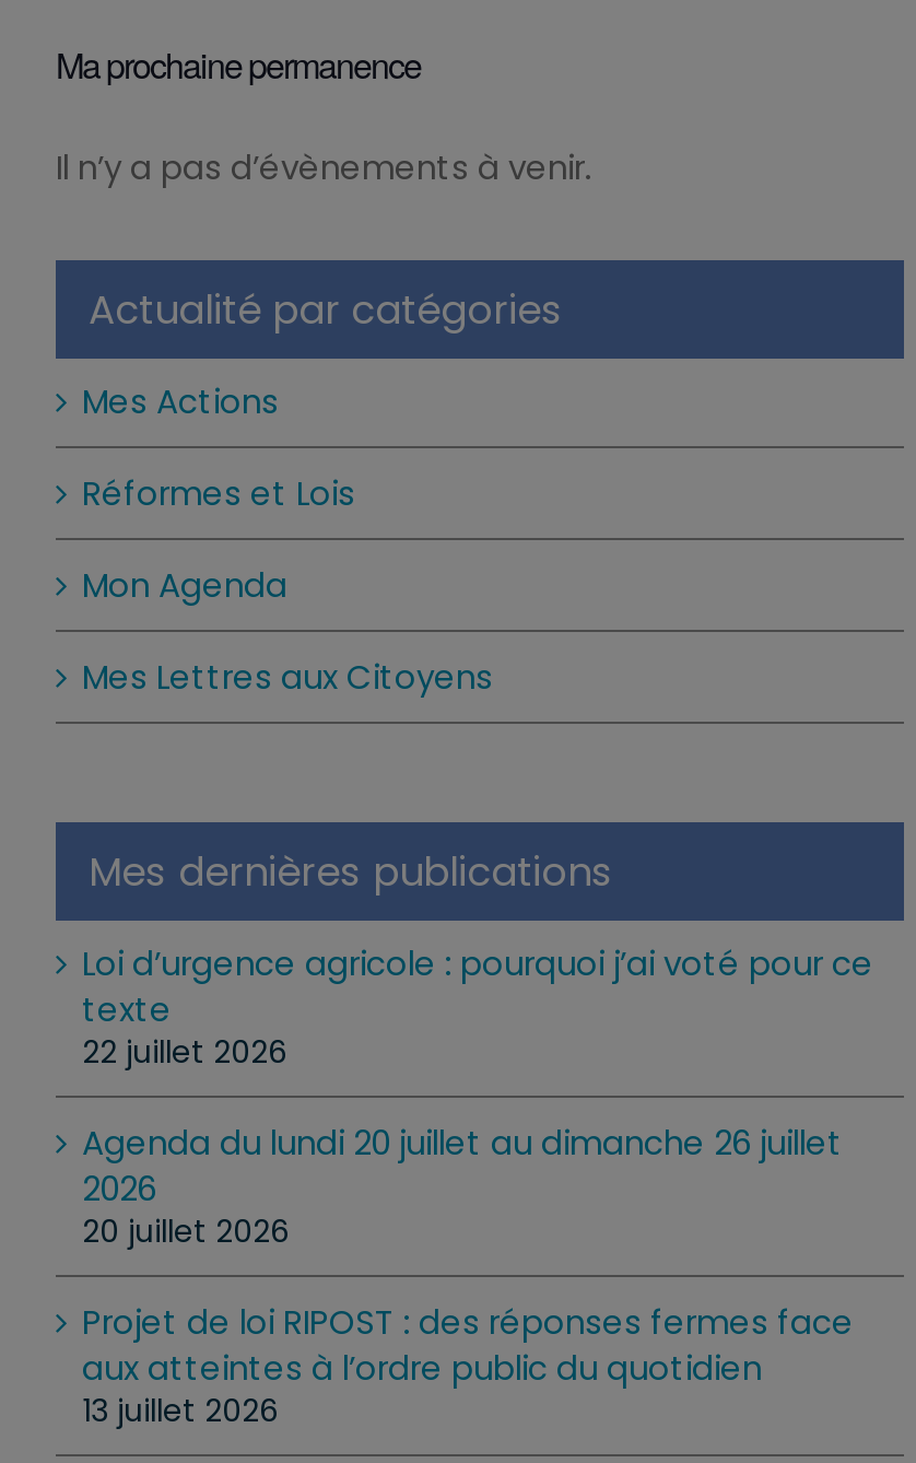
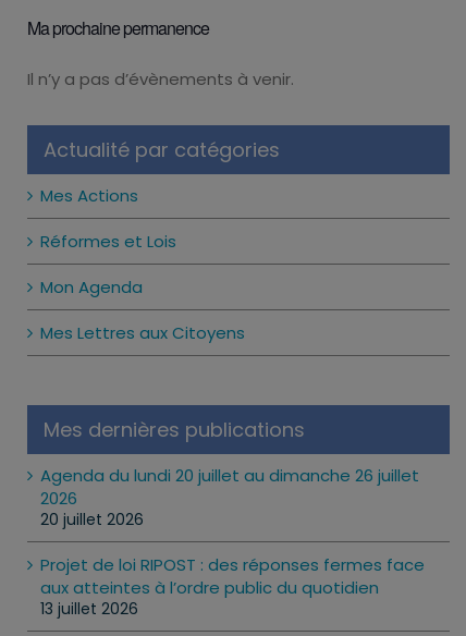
[82,940,873,1074] Loi d’urgence agricole : pourquoi j’ai voté pour ce | texte | 22 juillet 2026 -> none

